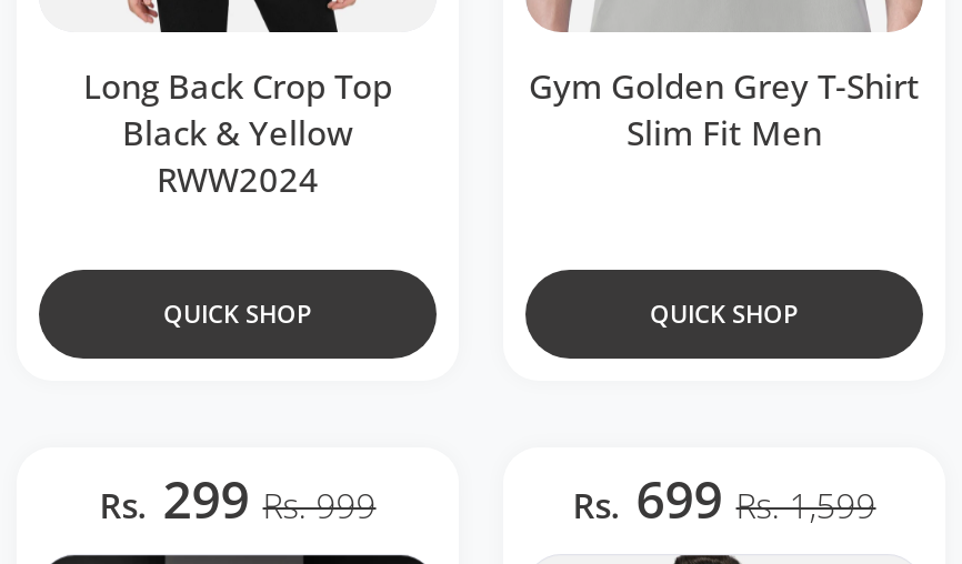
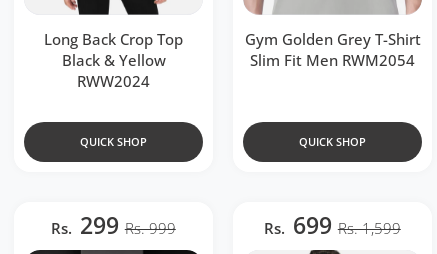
[627,110,822,155] Slim Fit Men -> [250,50,415,70] Slim Fit Men RWM2054

